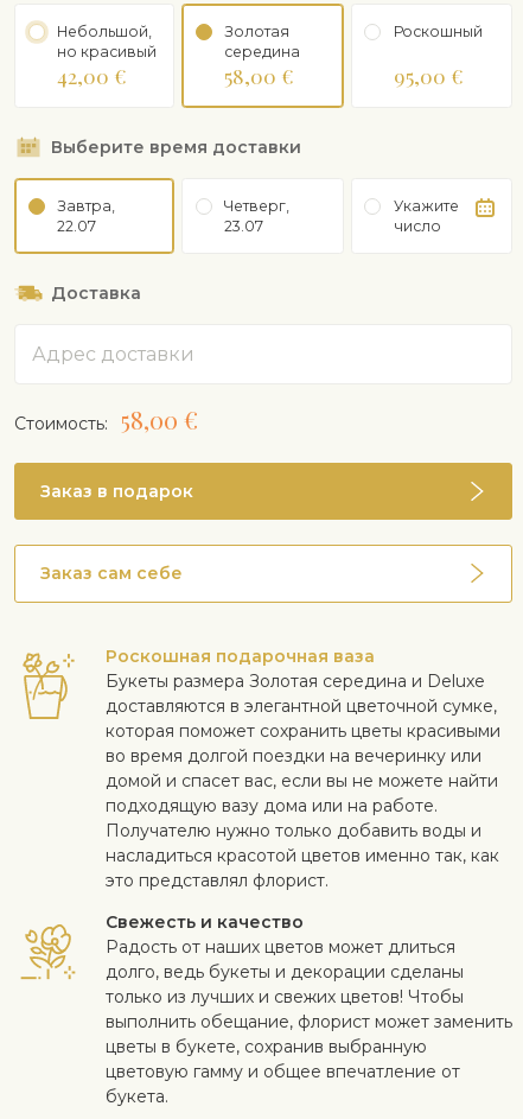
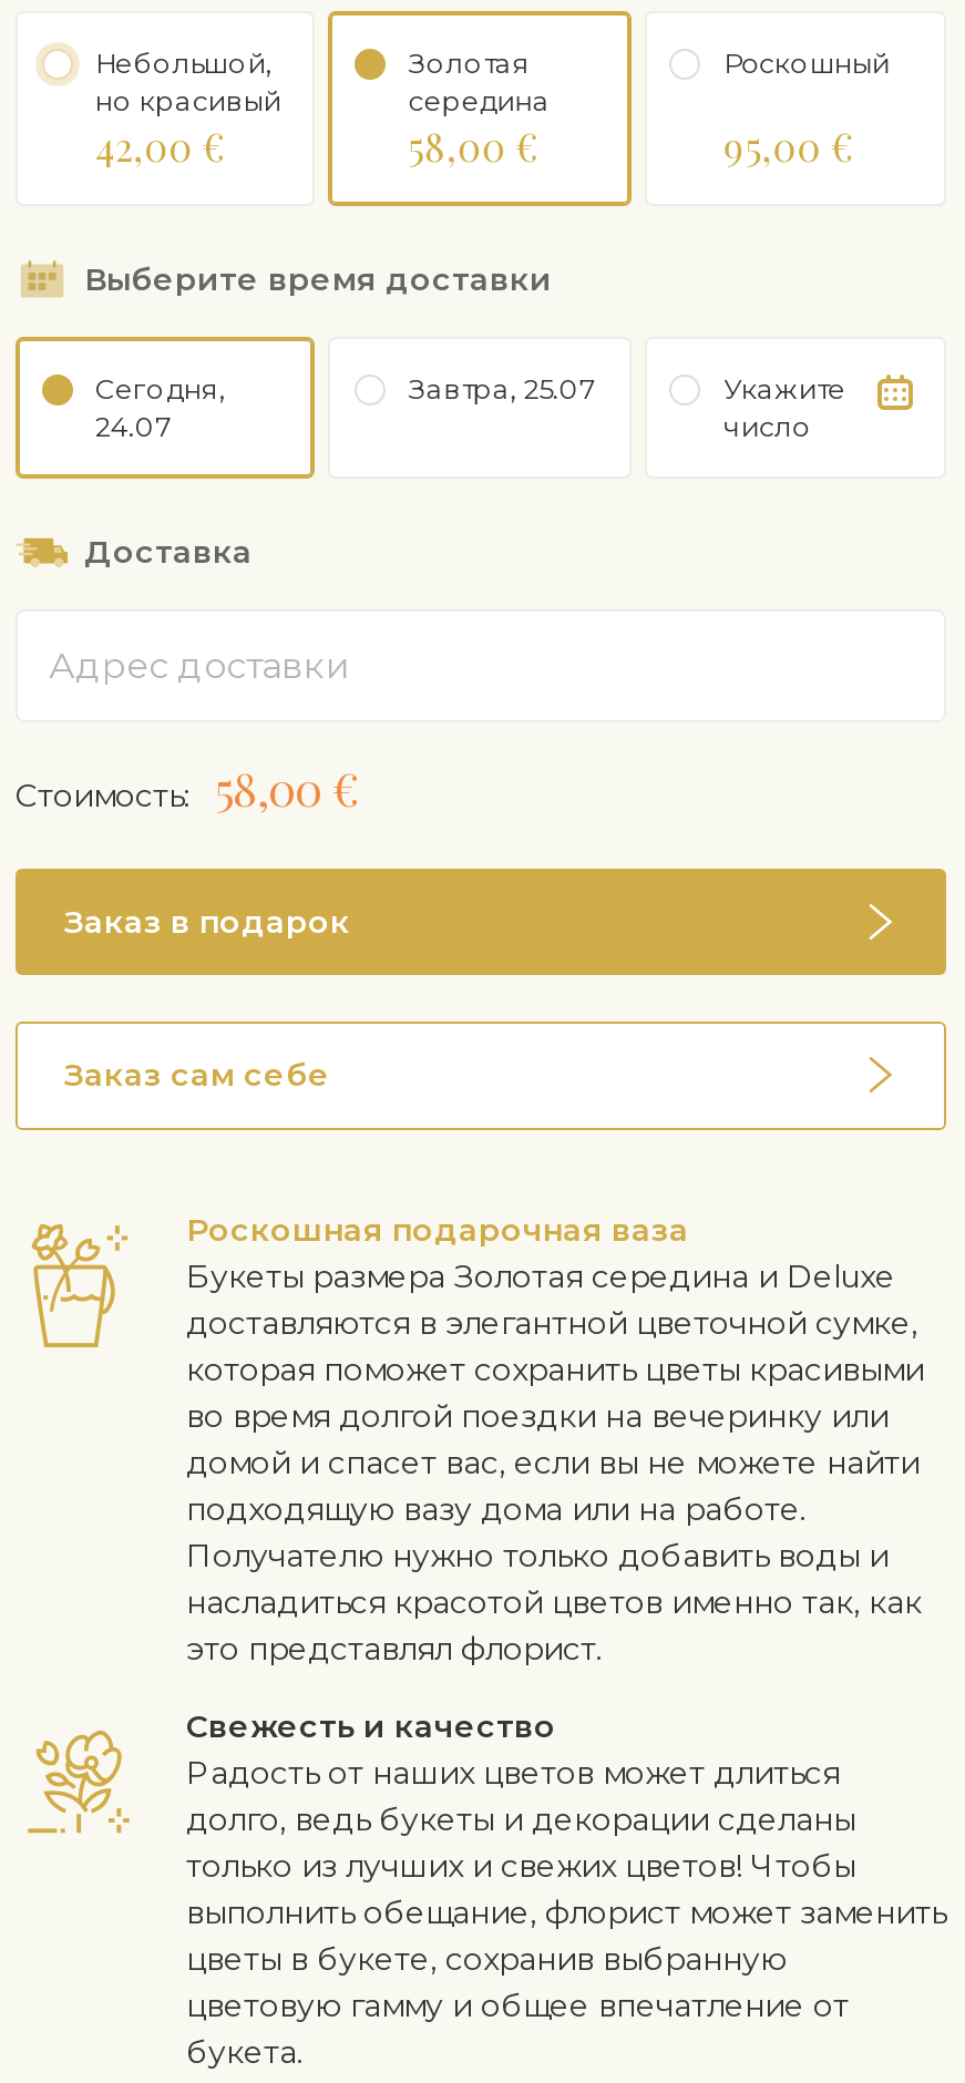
[57,197,115,235] Завтра, | 22.07 -> [95,372,226,443] Сегодня, | 24.07
[224,197,290,235] Четверг, | 23.07 -> [408,372,595,406] Завтра, 25.07

